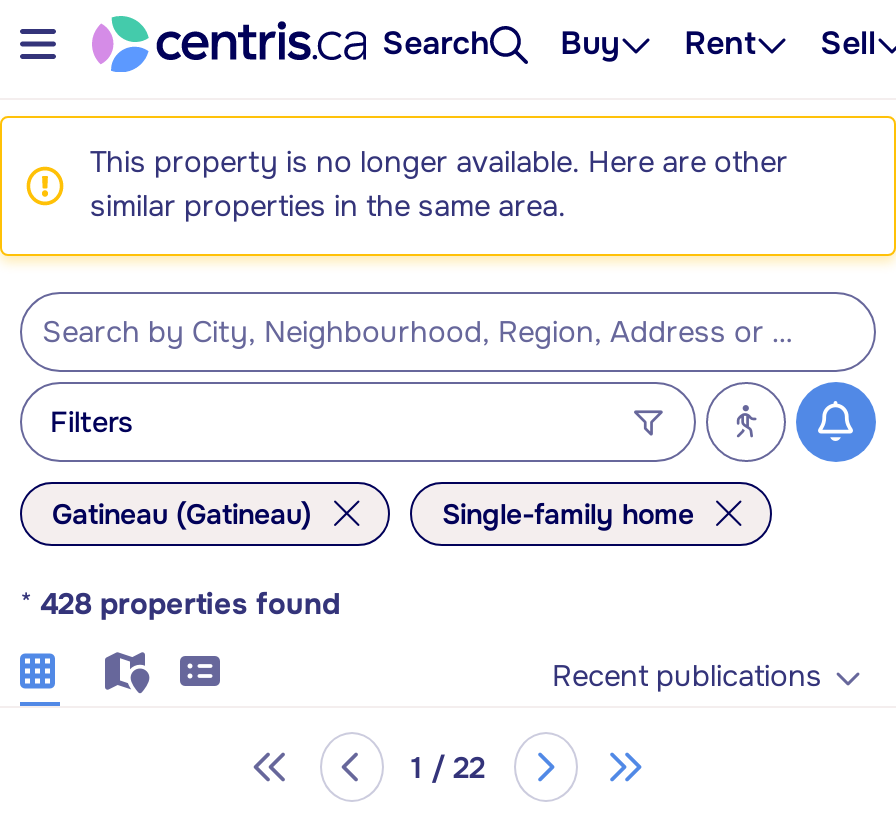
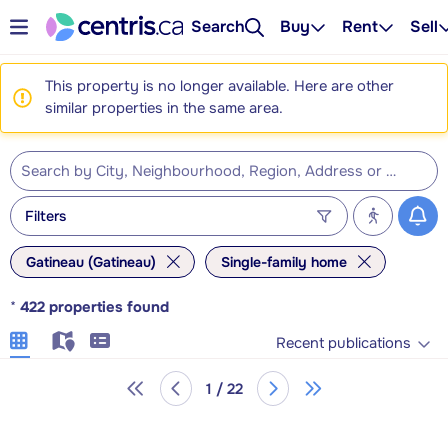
[20,586,340,624] * 428 properties found -> [10,298,169,317] * 422 properties found

